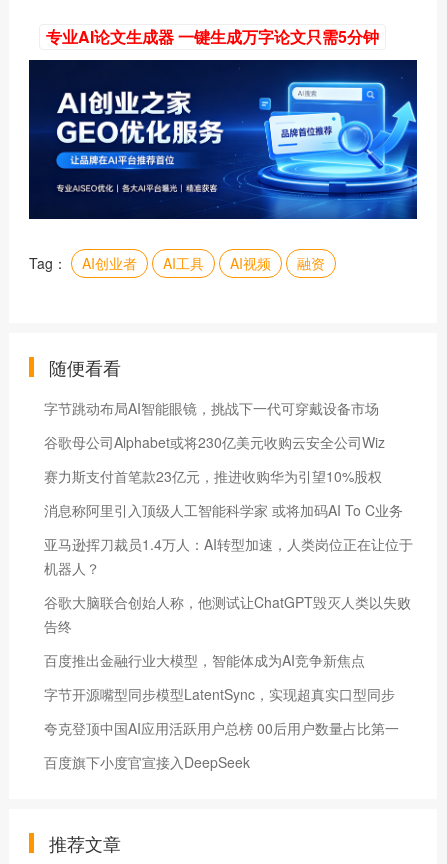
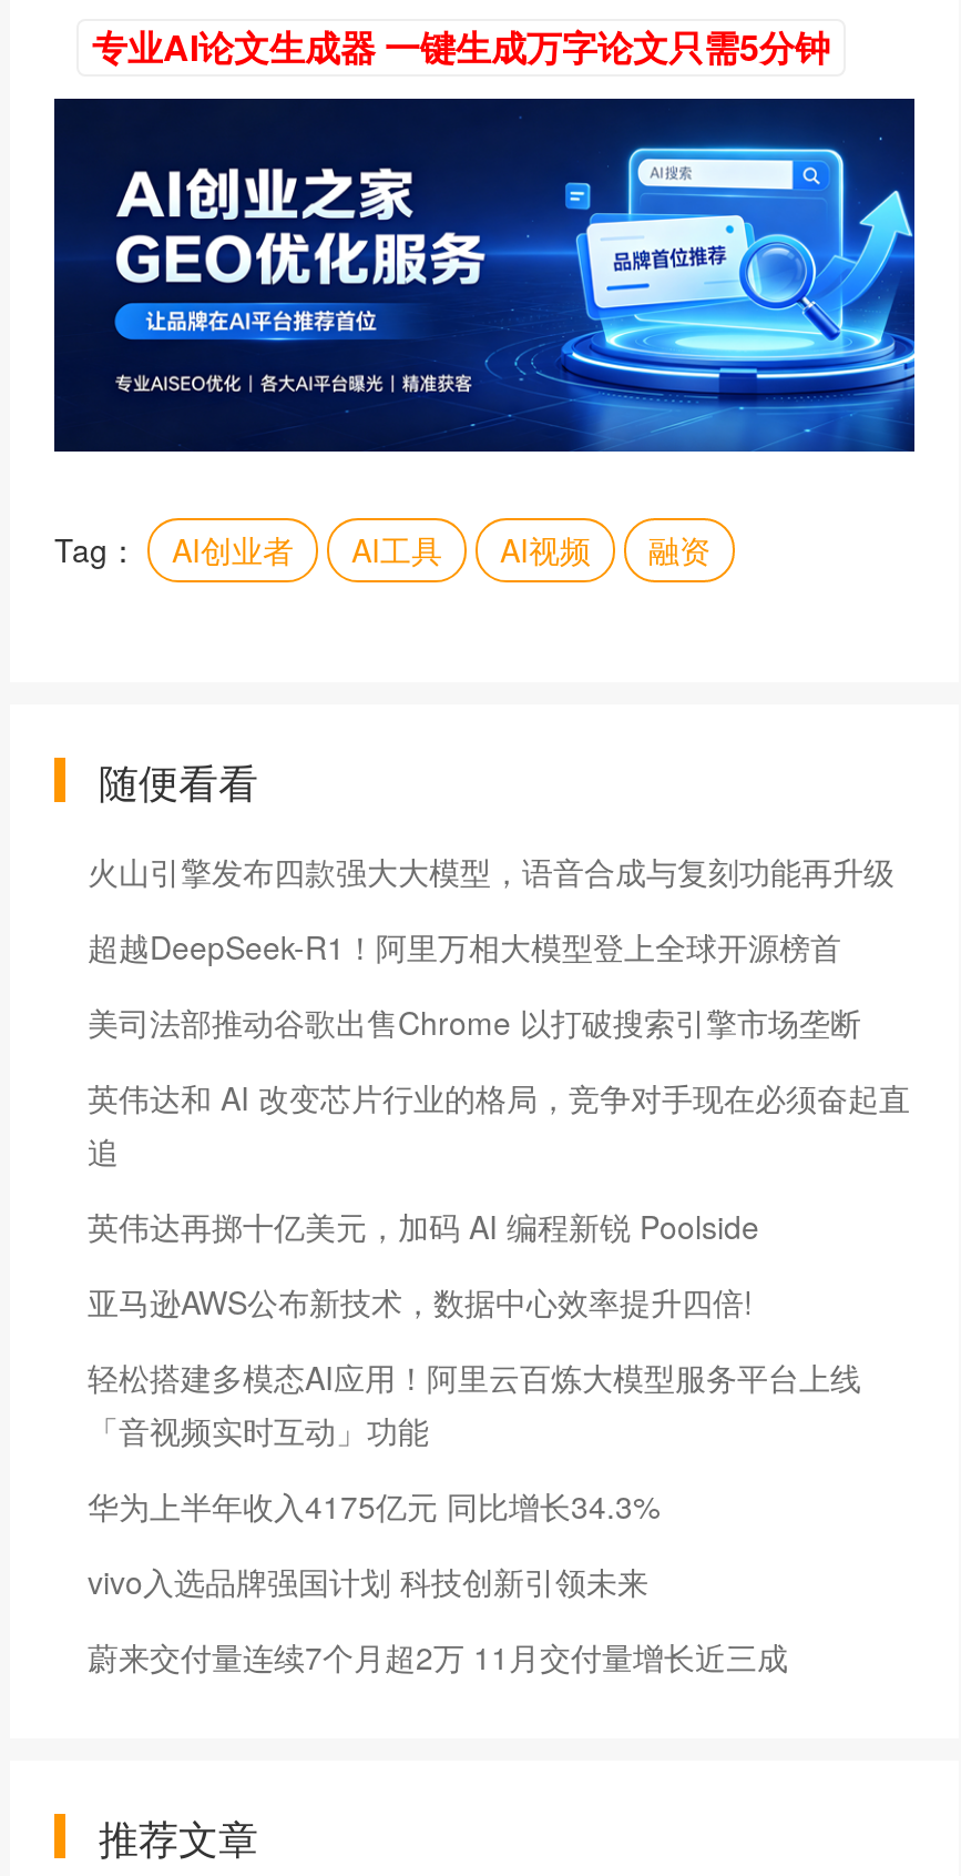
[44,398,379,418] 字节跳动布局AI智能眼镜，挑战下一代可穿戴设备市场 -> [88,850,894,894] 火山引擎发布四款强大大模型，语音合成与复刻功能再升级
[44,432,385,452] 谷歌母公司Alphabet或将230亿美元收购云安全公司Wiz -> [88,925,841,969] 超越DeepSeek-R1！阿里万相大模型登上全球开源榜首
[44,466,382,486] 赛力斯支付首笔款23亿元，推进收购华为引望10%股权 -> [88,1000,861,1045] 美司法部推动谷歌出售Chrome 以打破搜索引擎市场垄断
[44,500,403,520] 消息称阿里引入顶级人工智能科学家 或将加码AI To C业务 -> [88,1076,910,1174] 英伟达和 AI 改变芯片行业的格局，竞争对手现在必须奋起直 | 追
[44,534,413,578] 亚马逊挥刀裁员1.4万人：AI转型加速，人类岗位正在让位于 | 机器人？ -> [88,1205,759,1249] 英伟达再掷十亿美元，加码 AI 编程新锐 Poolside
[44,592,411,636] 谷歌大脑联合创始人称，他测试让ChatGPT毁灭人类以失败 | 告终 -> [88,1280,753,1324] 亚马逊AWS公布新技术，数据中心效率提升四倍!
[44,650,365,670] 百度推出金融行业大模型，智能体成为AI竞争新焦点 -> [88,1355,861,1453] 轻松搭建多模态AI应用！阿里云百炼大模型服务平台上线 | 「音视频实时互动」功能
[44,684,395,704] 字节开源嘴型同步模型LatentSync，实现超真实口型同步 -> [88,1484,660,1529] 华为上半年收入4175亿元 同比增长34.3%
[44,718,399,738] 夸克登顶中国AI应用活跃用户总榜 00后用户数量占比第一 -> [88,1560,648,1604] vivo入选品牌强国计划 科技创新引领未来
[44,752,250,772] 百度旗下小度官宣接入DeepSeek -> [88,1635,788,1679] 蔚来交付量连续7个月超2万 11月交付量增长近三成

